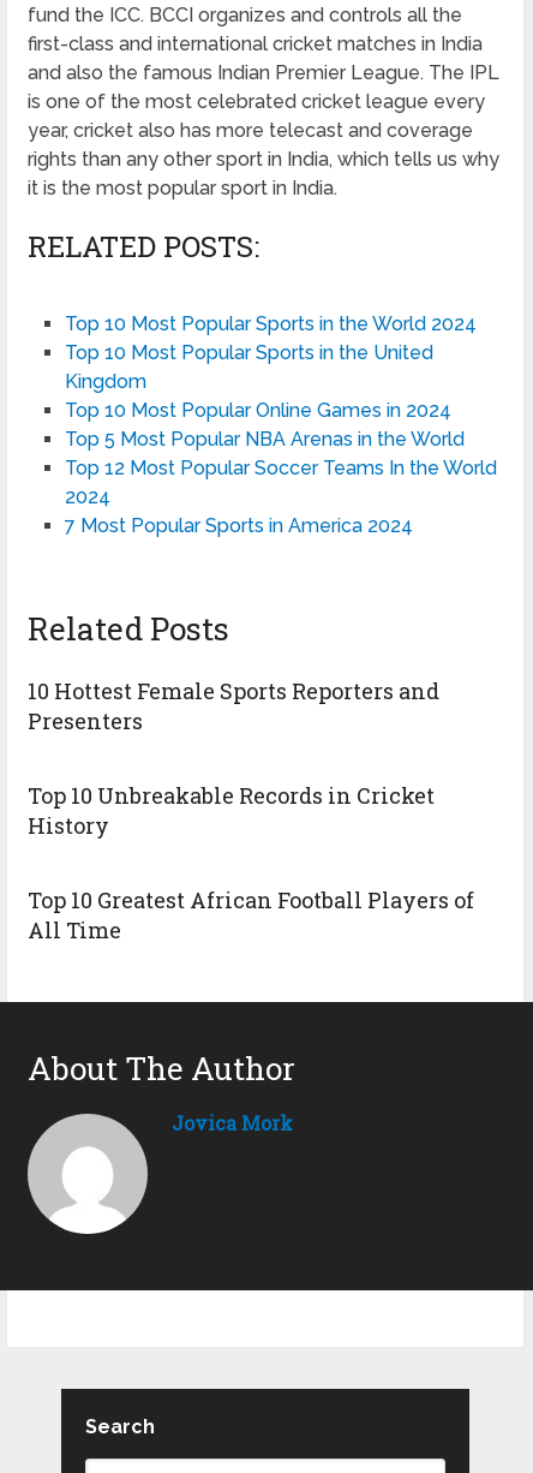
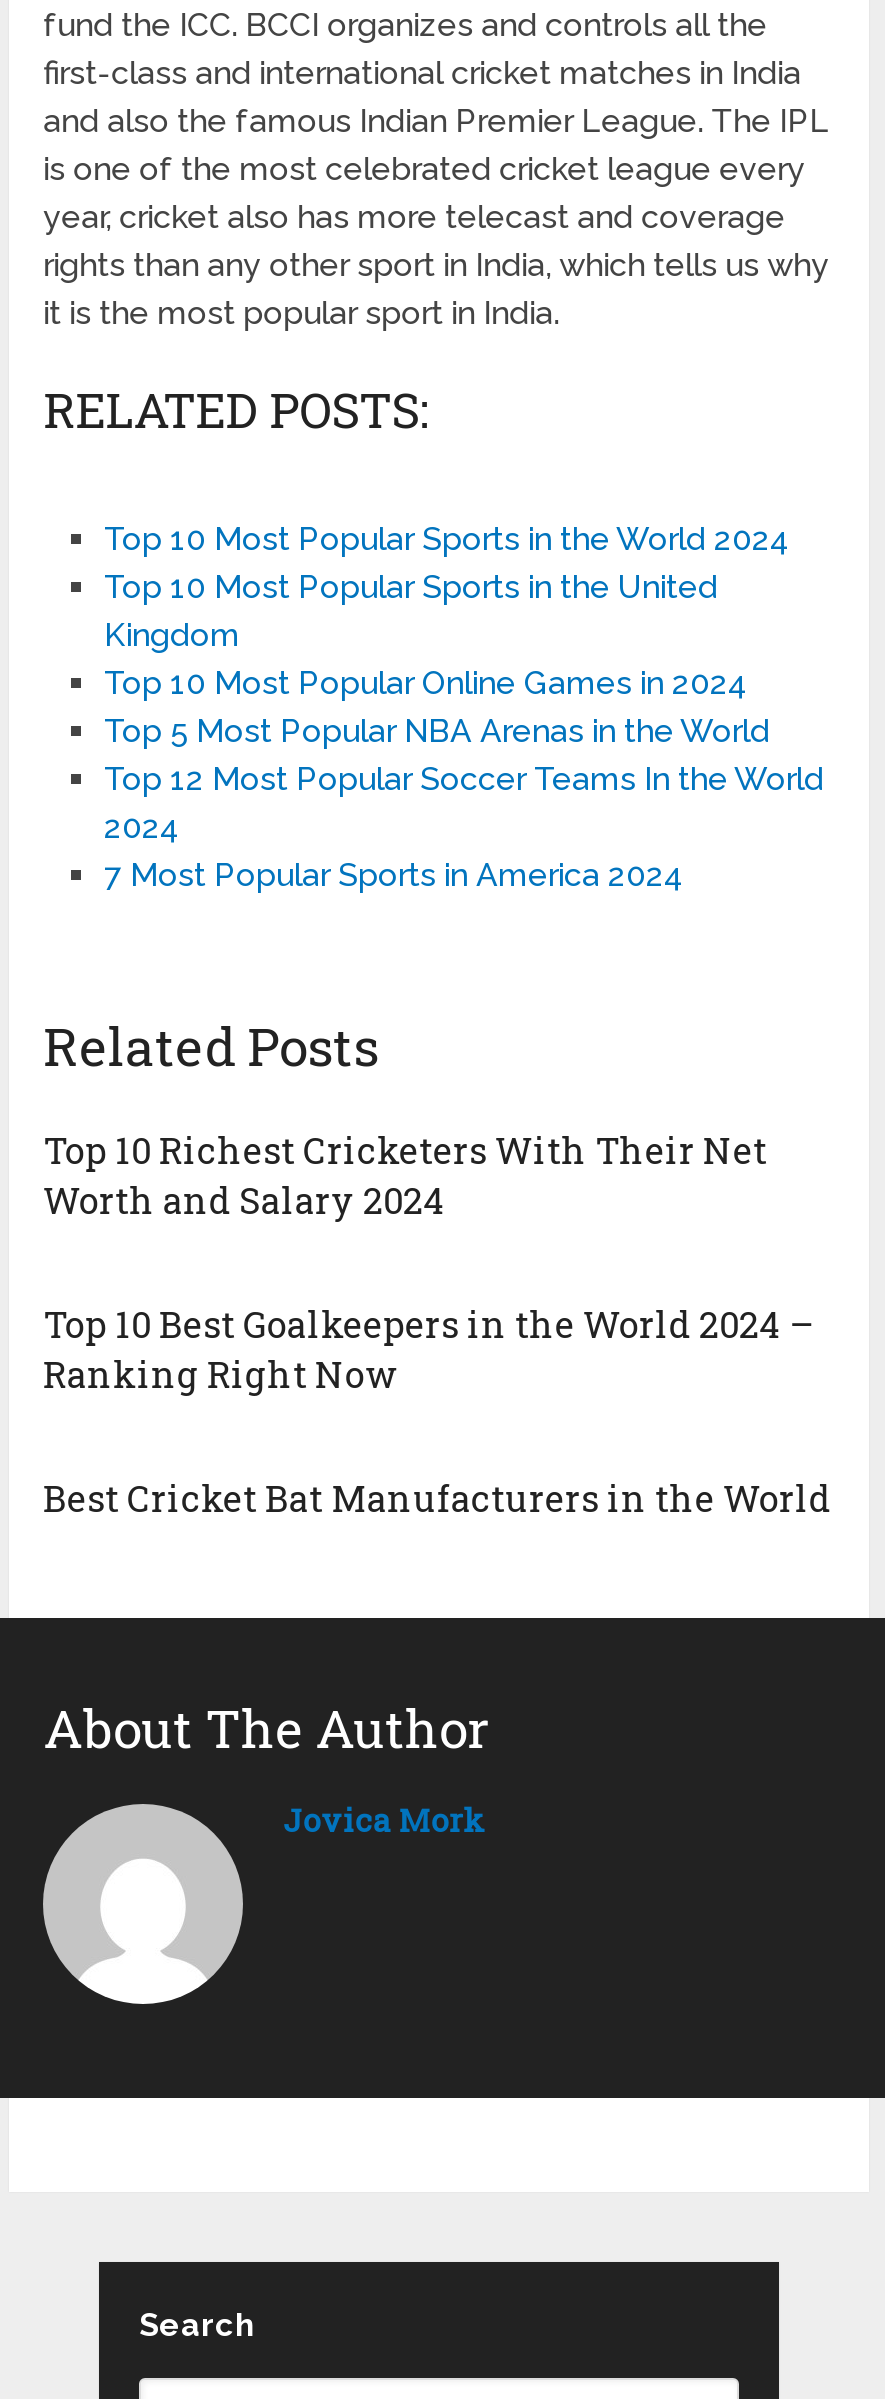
[28,677,439,736] 10 Hottest Female Sports Reporters and | Presenters -> [43,1126,767,1224] Top 10 Richest Cricketers With Their Net | Worth and Salary 2024
[28,781,435,840] Top 10 Unbreakable Records in Cricket | History -> [43,1300,813,1398] Top 10 Best Goalkeepers in the World 2024 – | Ranking Right Now
[28,886,474,945] Top 10 Greatest African Football Players of | All Time -> [43,1474,831,1522] Best Cricket Bat Manufacturers in the World

